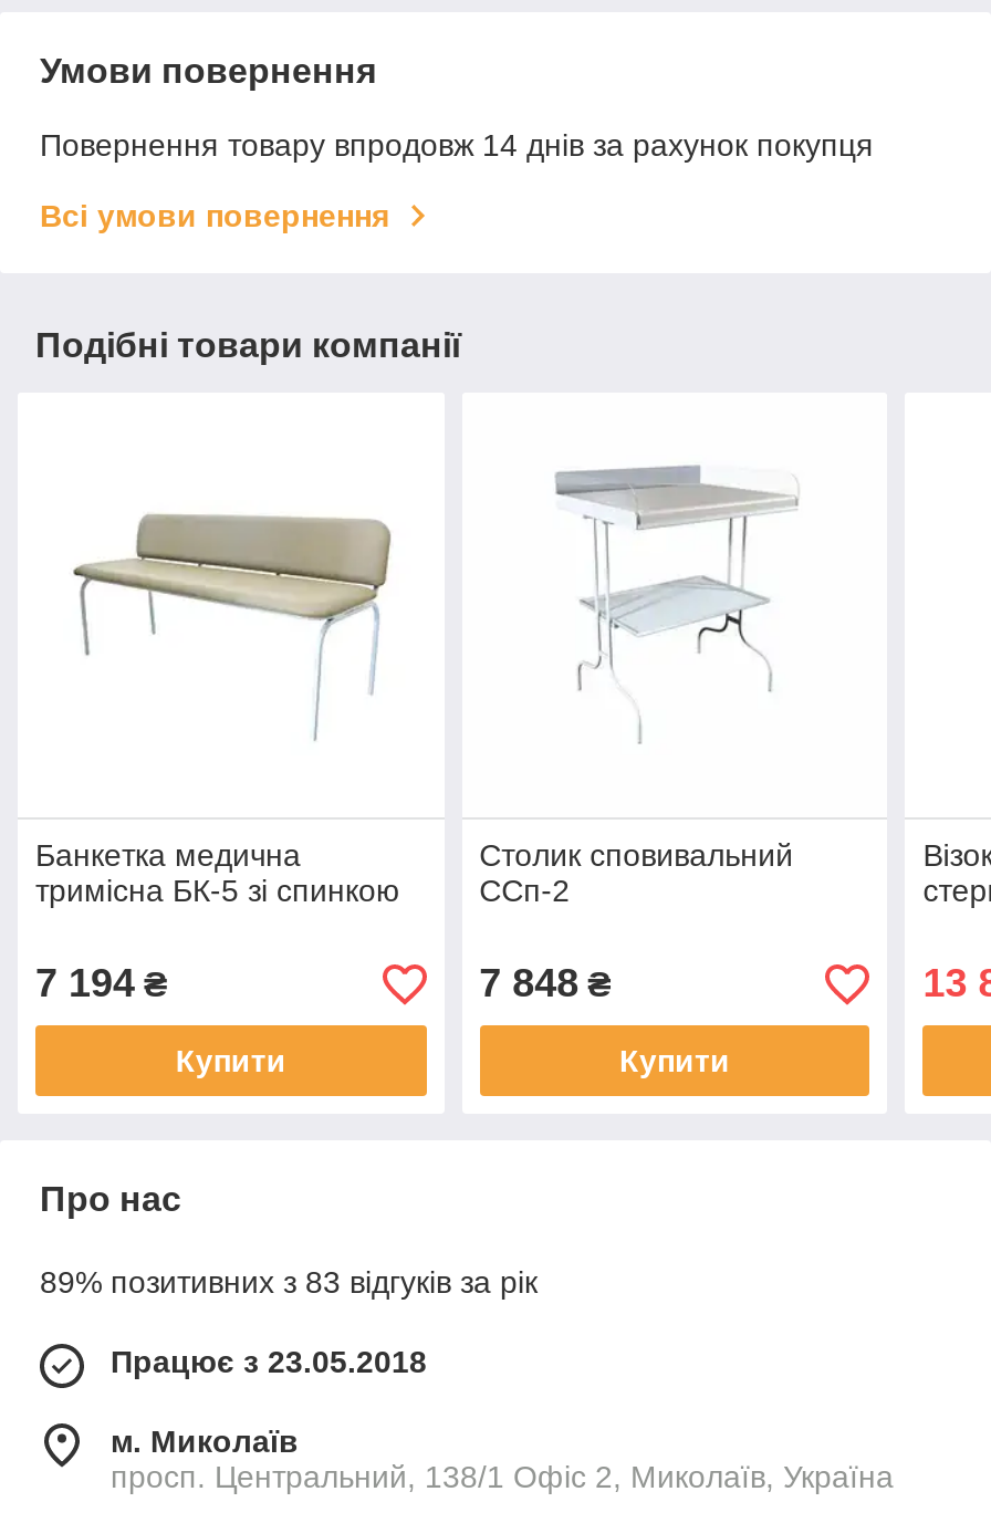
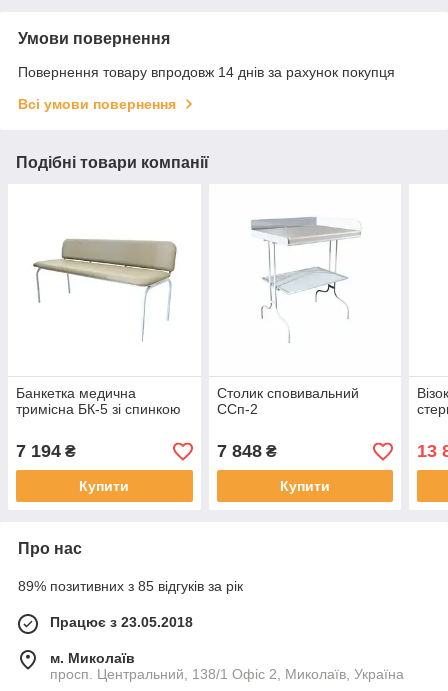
[40,1265,538,1300] 89% позитивних з 83 відгуків за рік -> [18,578,243,594] 89% позитивних з 85 відгуків за рік

